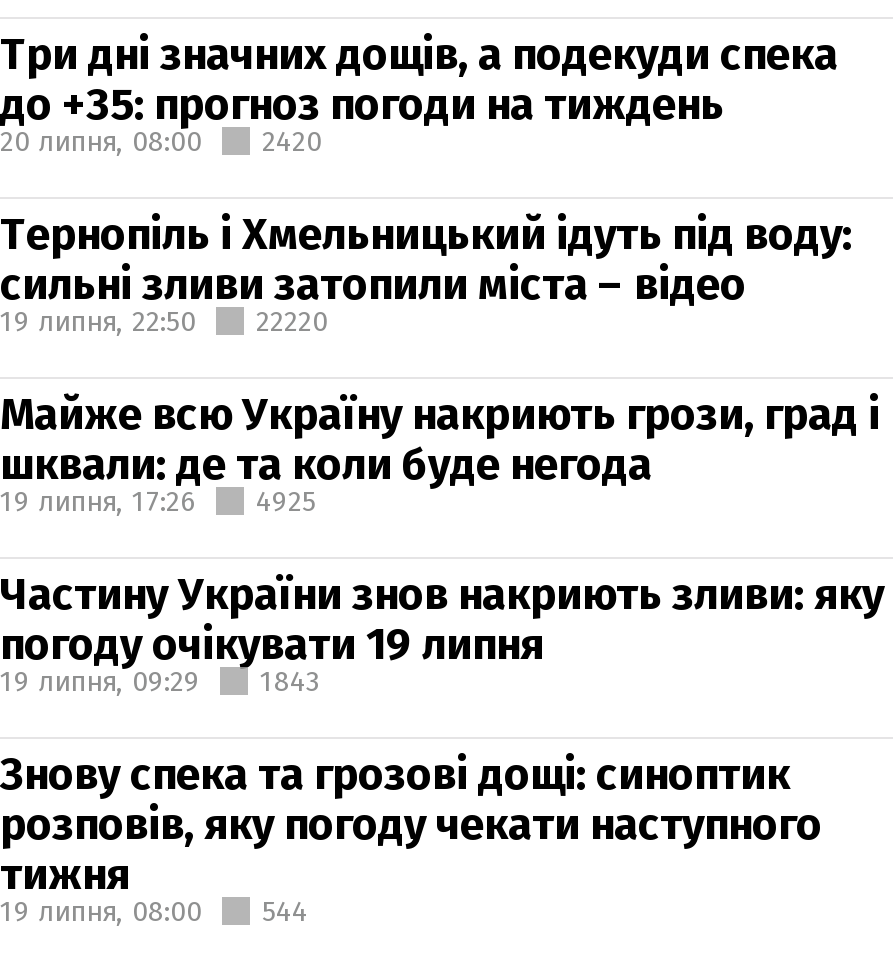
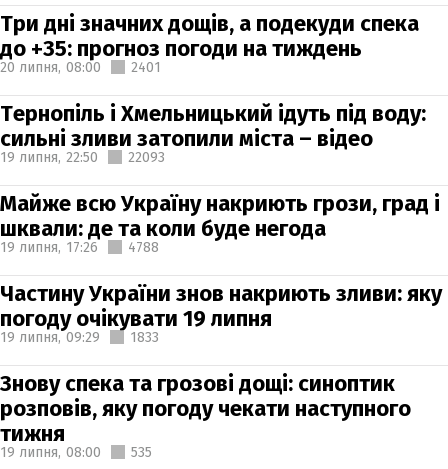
[0,124,322,158] 20 липня, 08:00 2420 -> [0,58,161,75] 20 липня, 08:00 2401
[0,304,328,338] 19 липня, 22:50 22220 -> [0,148,165,165] 19 липня, 22:50 22093
[0,484,316,518] 19 липня, 17:26 4925 -> [0,238,159,255] 19 липня, 17:26 4788
[0,664,320,698] 19 липня, 09:29 1843 -> [0,328,159,345] 19 липня, 09:29 1833
[0,894,308,928] 19 липня, 08:00 544 -> [0,443,152,460] 19 липня, 08:00 535

